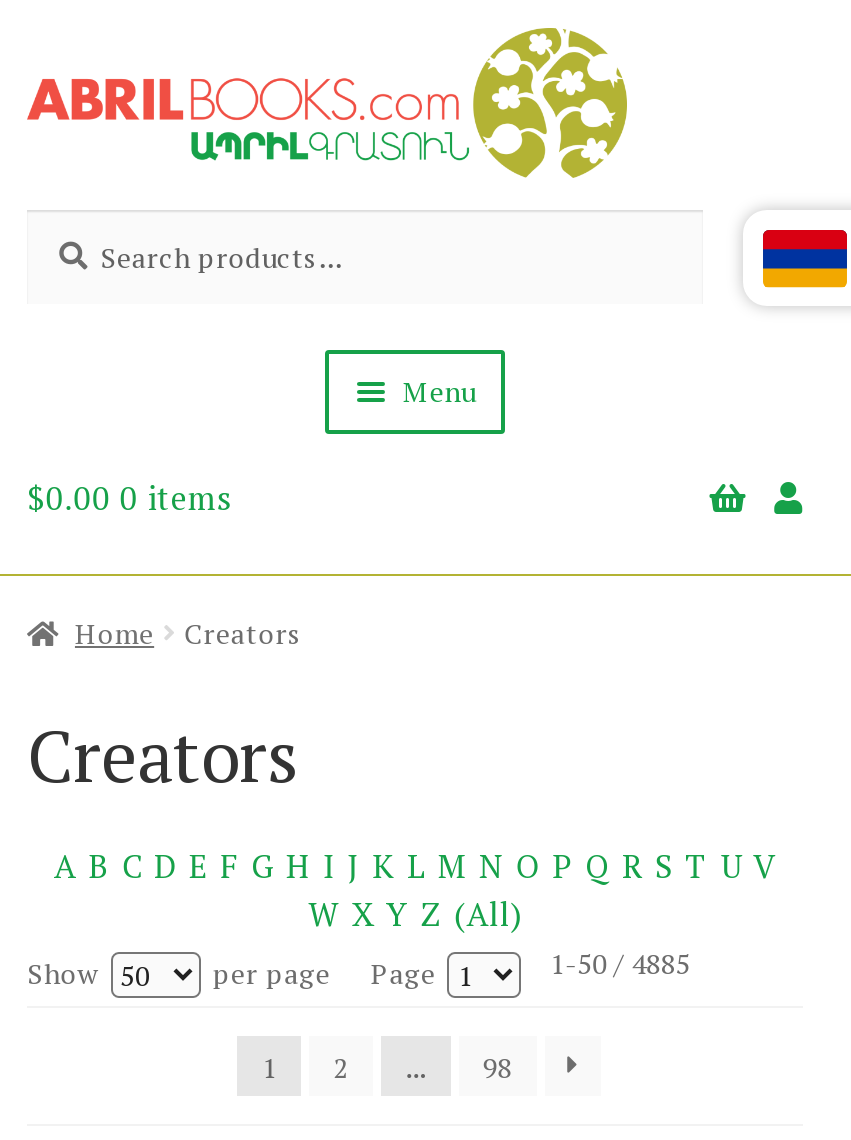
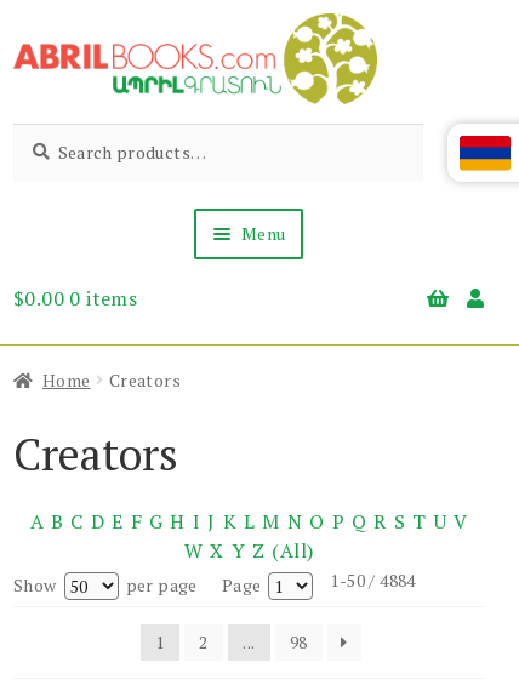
[550,944,691,982] 1-50 / 4885 -> [330,568,416,591] 1-50 / 4884

